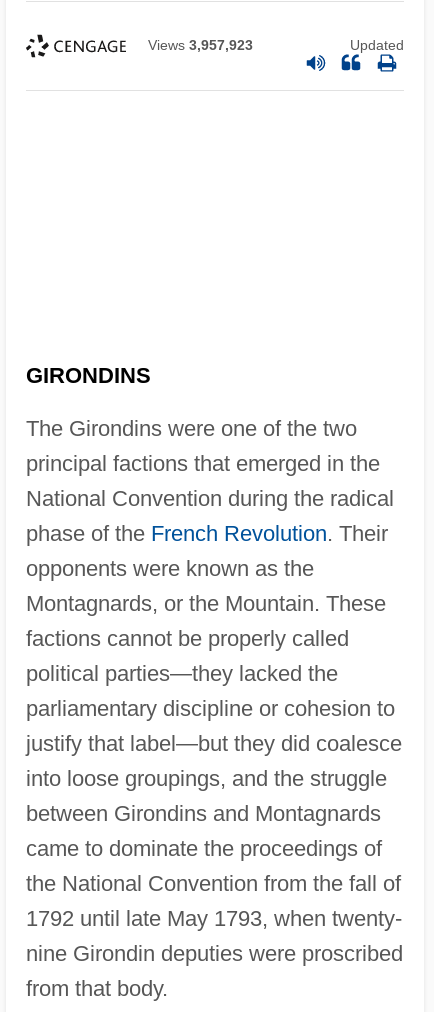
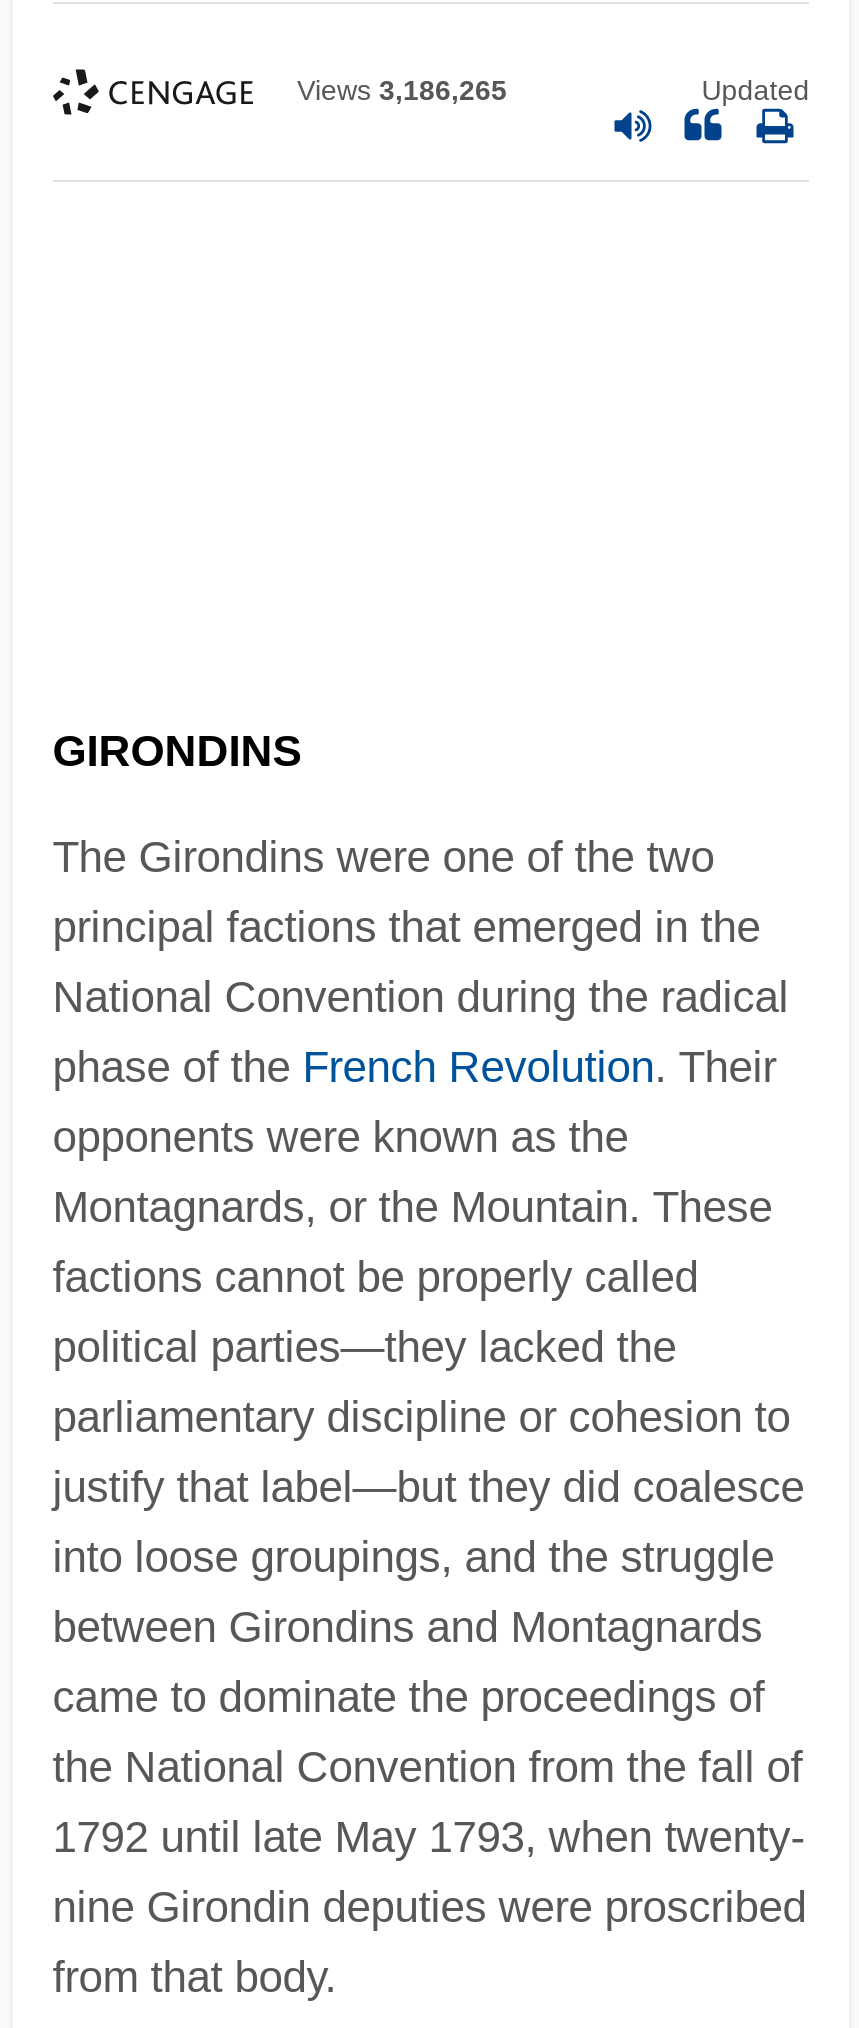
[148,37,253,53] Views 3,957,923 -> [297,75,507,107] Views 3,186,265

